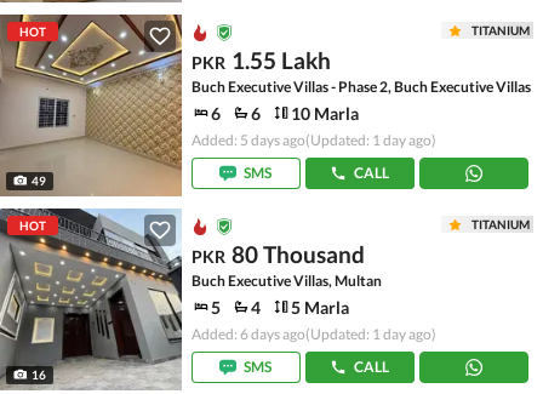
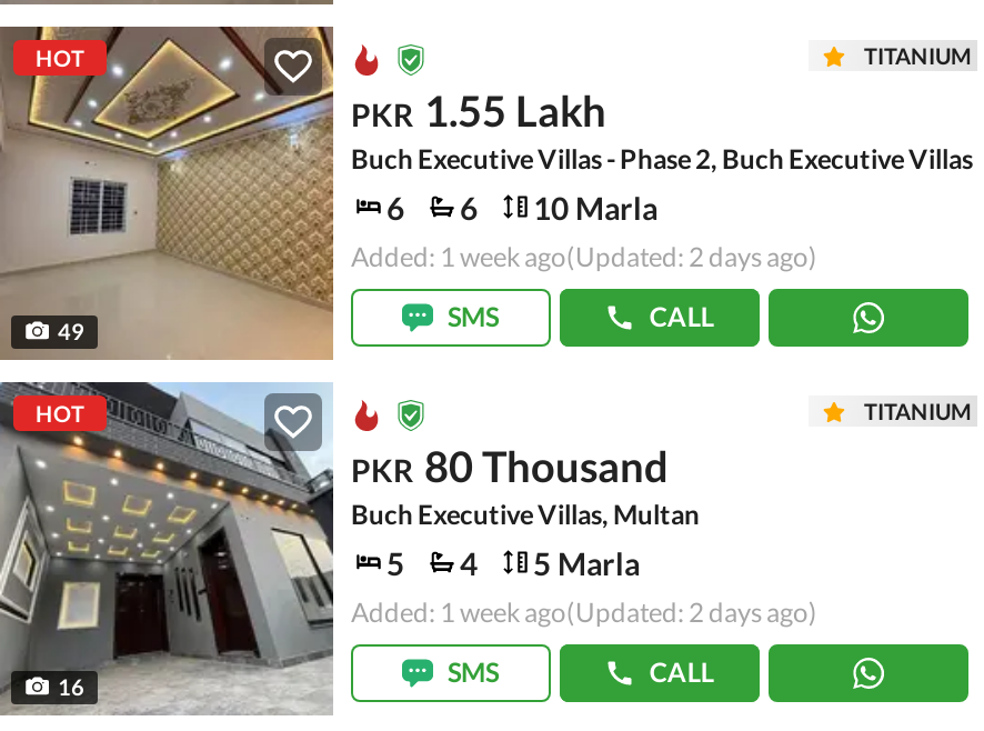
[192,130,436,149] Added: 5 days ago(Updated: 1 day ago) -> [351,239,817,272] Added: 1 week ago(Updated: 2 days ago)
[192,324,436,343] Added: 6 days ago(Updated: 1 day ago) -> [351,595,817,628] Added: 1 week ago(Updated: 2 days ago)

